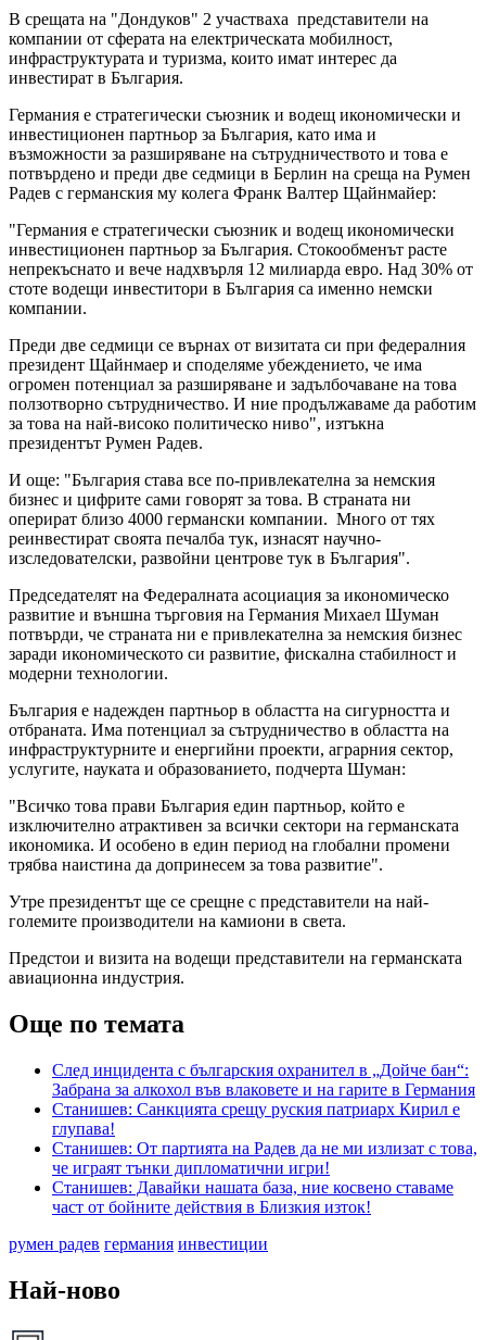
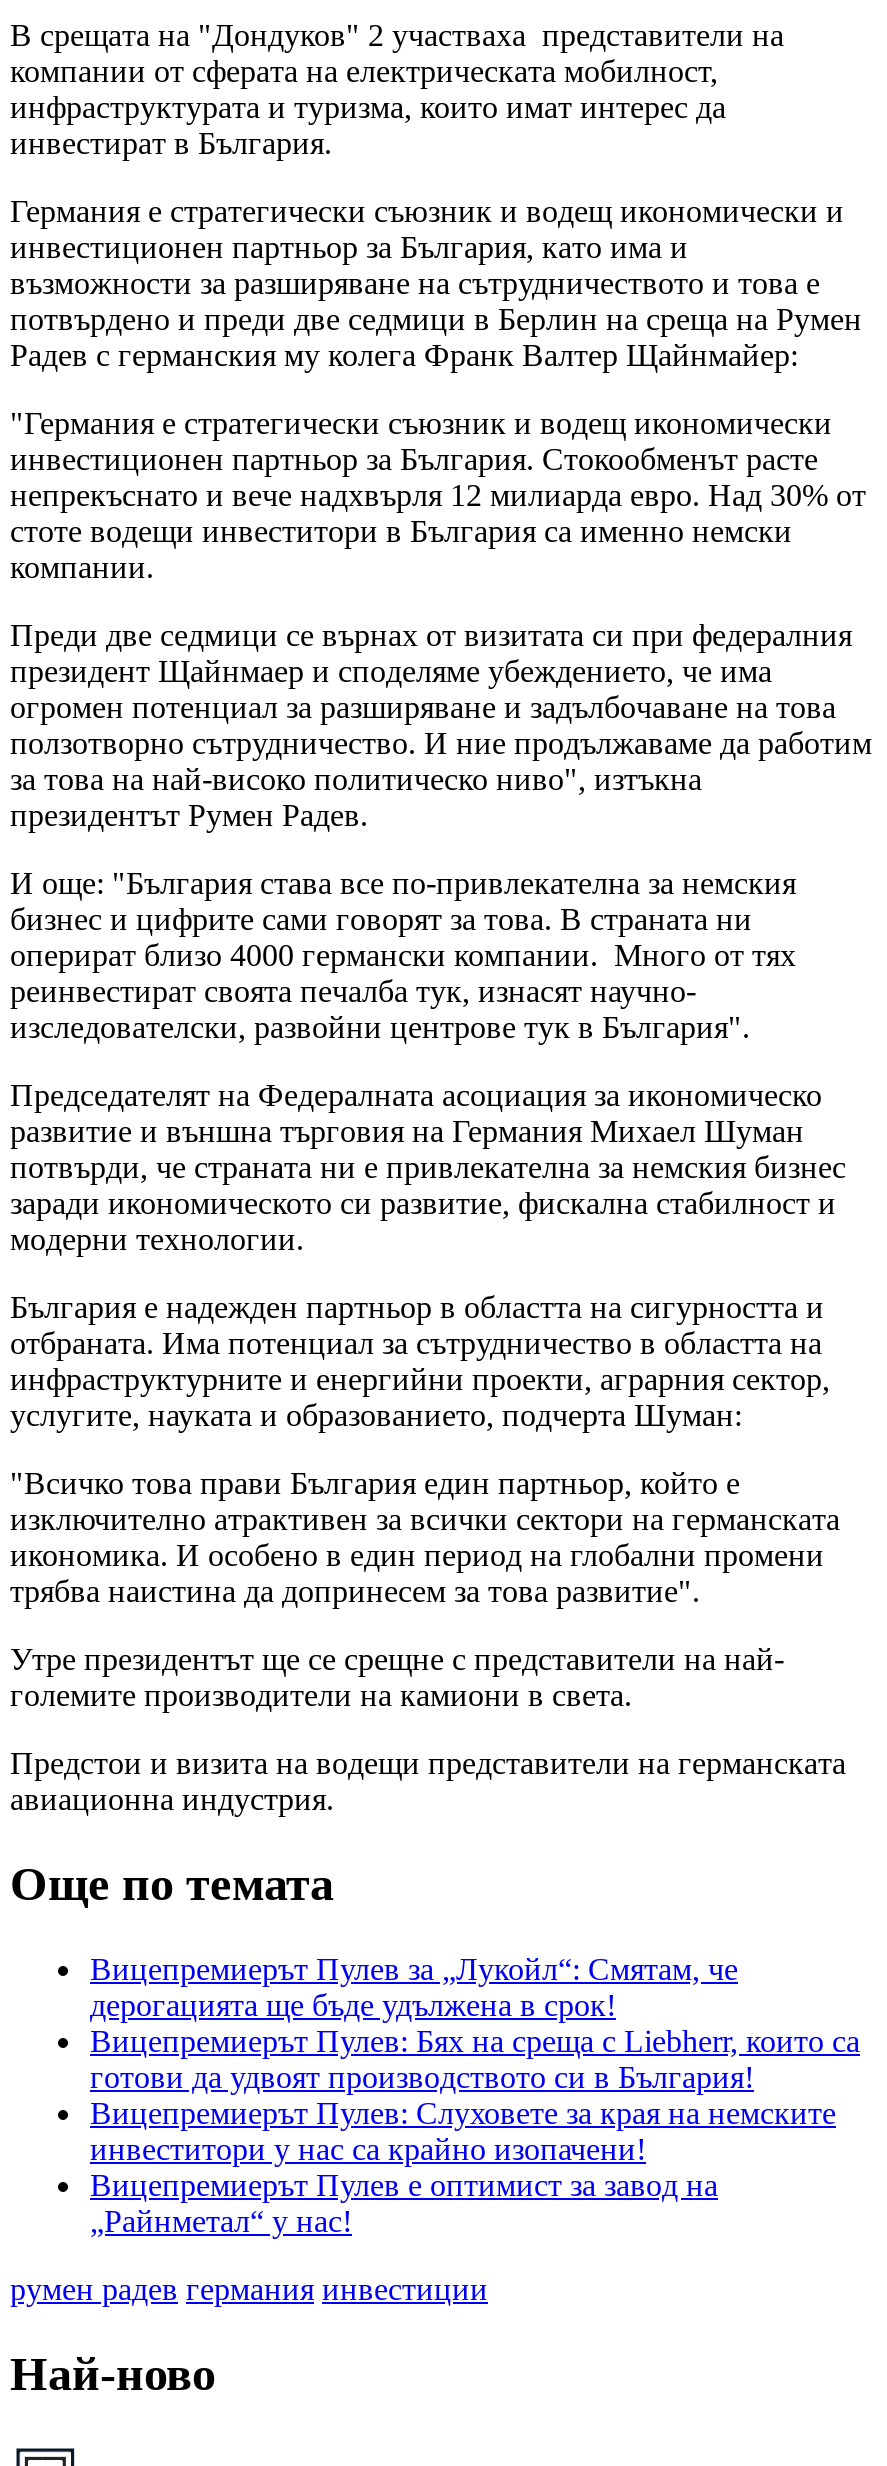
[52,1061,477,1216] След инцидента с българския охранител в „Дойче бан“: | Забрана за алкохол във влаковете и на гарите в Германия | Станишев: Санкцията срещу руския патриарх Кирил е | глупава! | Станишев: От партията на Радев да не ми излизат с това, | че играят тънки дипломатични игри! | Станишев: Давайки нашата база, ние косвено ставаме | част от бойните действия в Близкия изток! -> [90,1952,860,2238] Вицепремиерът Пулев за „Лукойл“: Смятам, че | дерогацията ще бъде удължена в срок! | Вицепремиерът Пулев: Бях на среща с Liebherr, които са | готови да удвоят производството си в България! | Вицепремиерът Пулев: Слуховете за края на немските | инвеститори у нас са крайно изопачени! | Вицепремиерът Пулев е оптимист за завод на | „Райнметал“ у нас!

